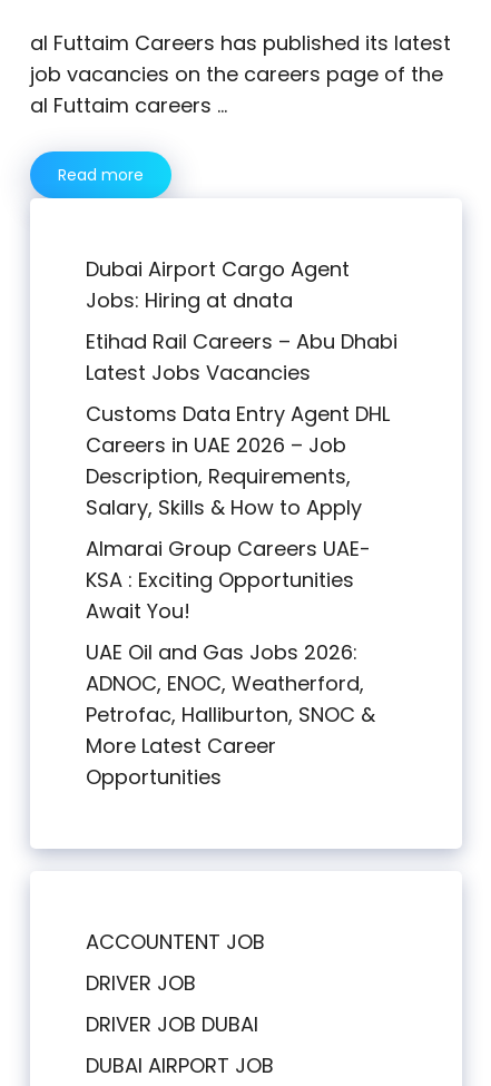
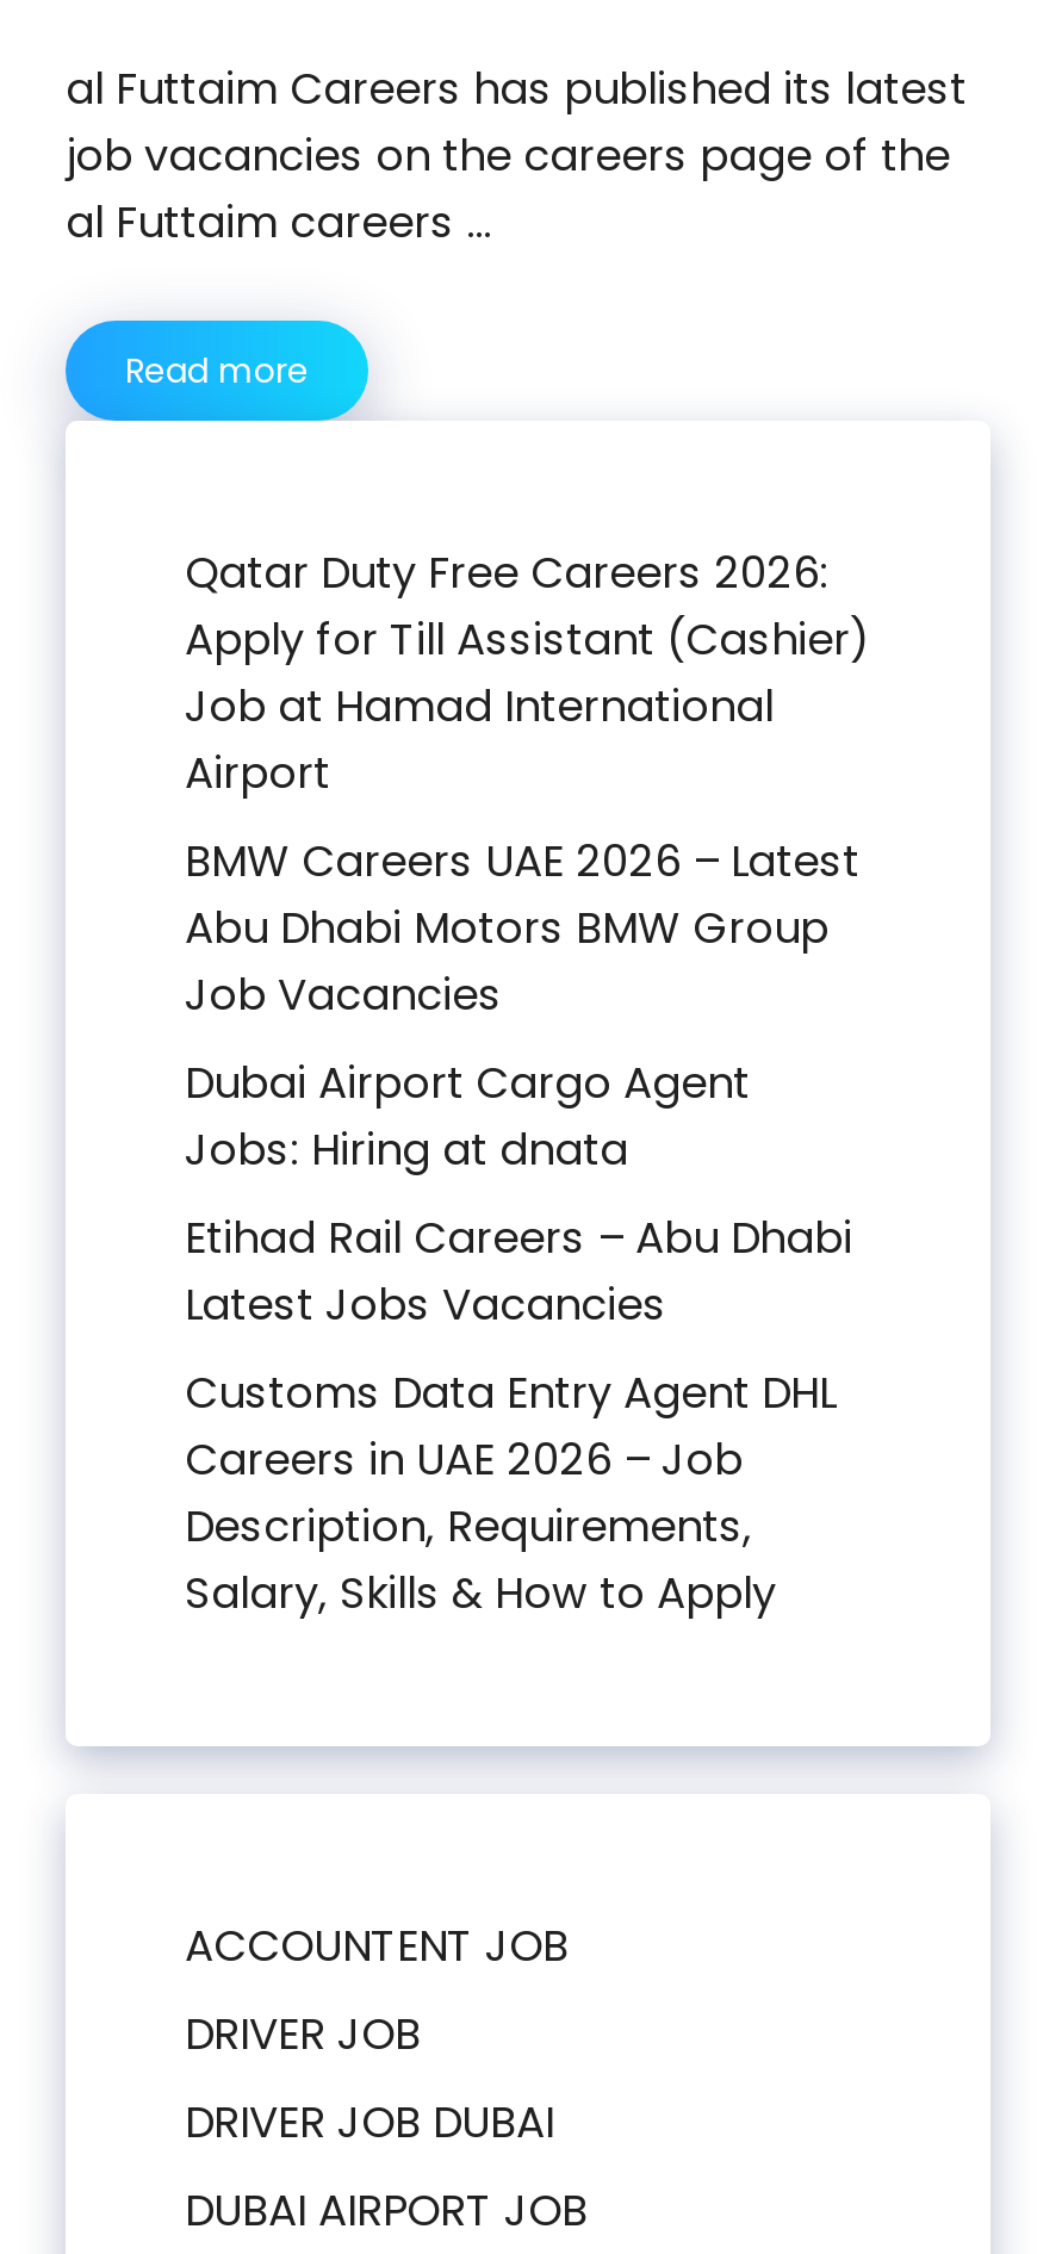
none -> [185,542,871,1024] Qatar Duty Free Careers 2026: | Apply for Till Assistant (Cashier) | Job at Hamad International | Airport | BMW Careers UAE 2026 – Latest | Abu Dhabi Motors BMW Group | Job Vacancies
moved [86,255,397,521] -> [185,1053,852,1622]: Dubai Airport Cargo Agent | Jobs: Hiring at dnata | Etihad Rail Careers – Abu Dhabi | Latest Jobs Vacancies | Customs Data Entry Agent DHL | Careers in UAE 2026 – Job | Description, Requirements, | Salary, Skills & How to Apply
[86,535,375,791] Almarai Group Careers UAE- | KSA : Exciting Opportunities | Await You! | UAE Oil and Gas Jobs 2026: | ADNOC, ENOC, Weatherford, | Petrofac, Halliburton, SNOC & | More Latest Career | Opportunities -> none

